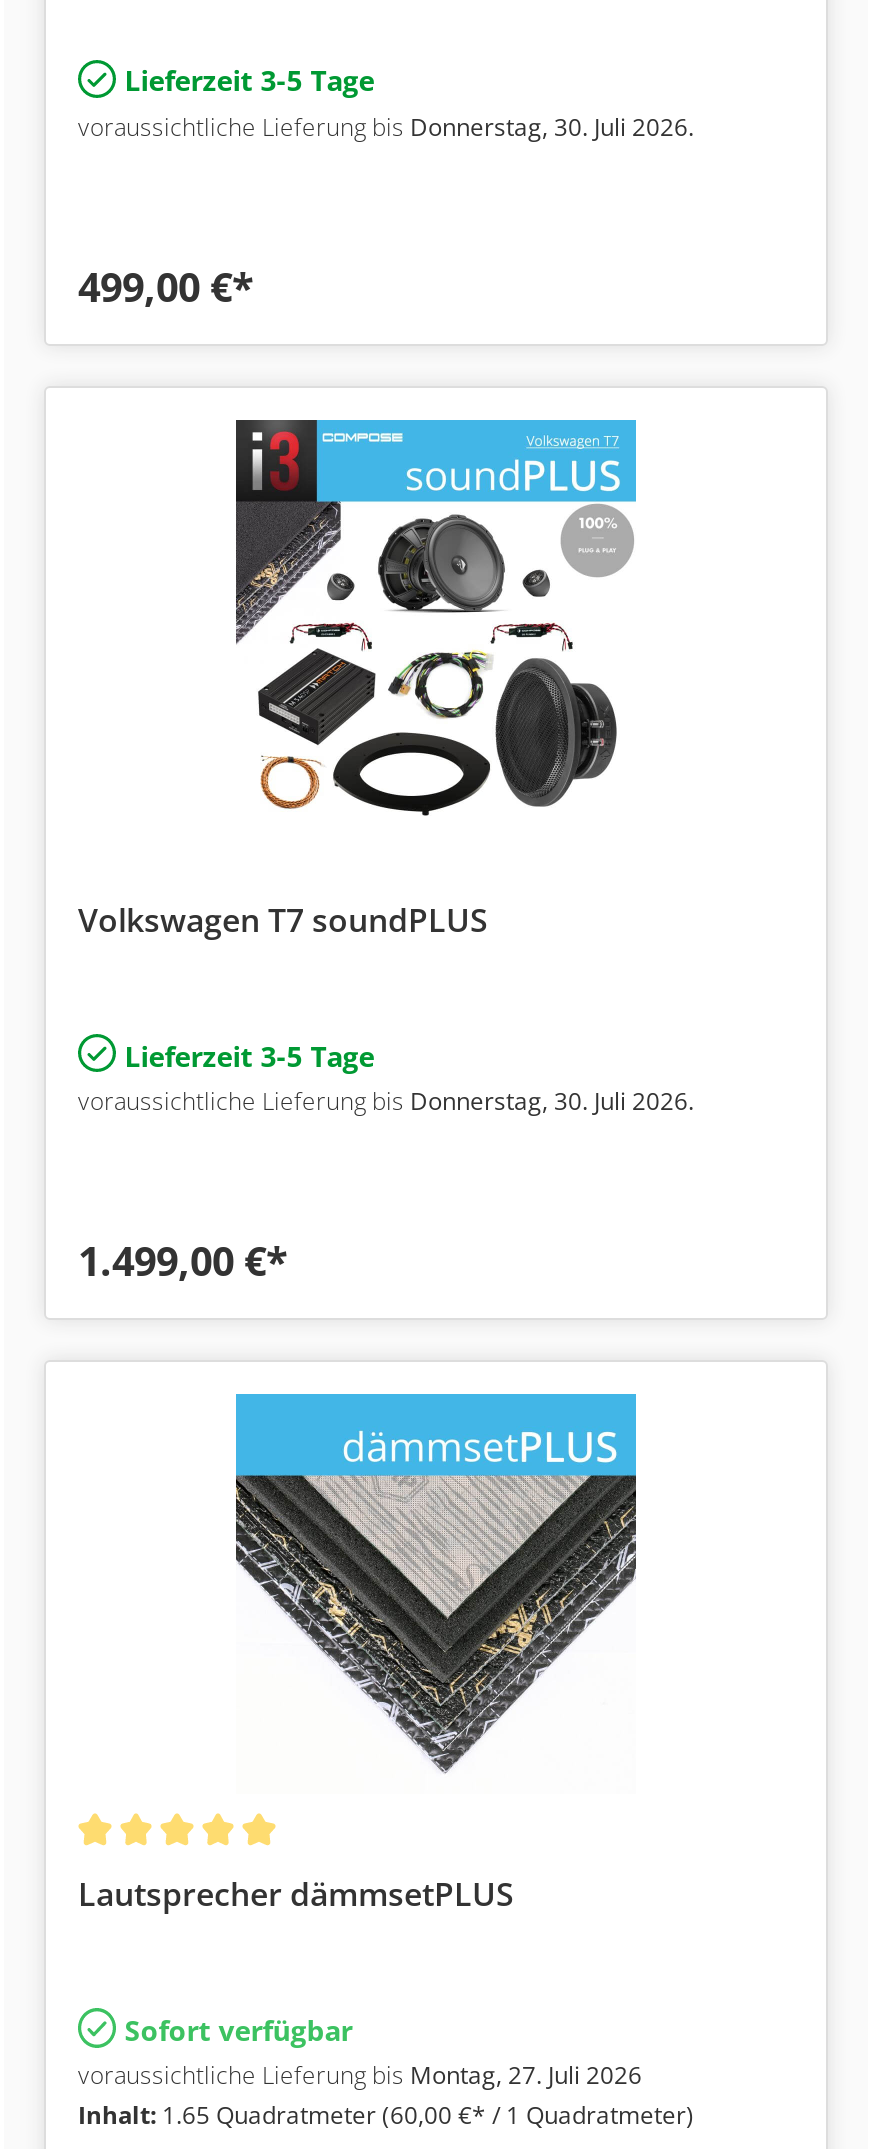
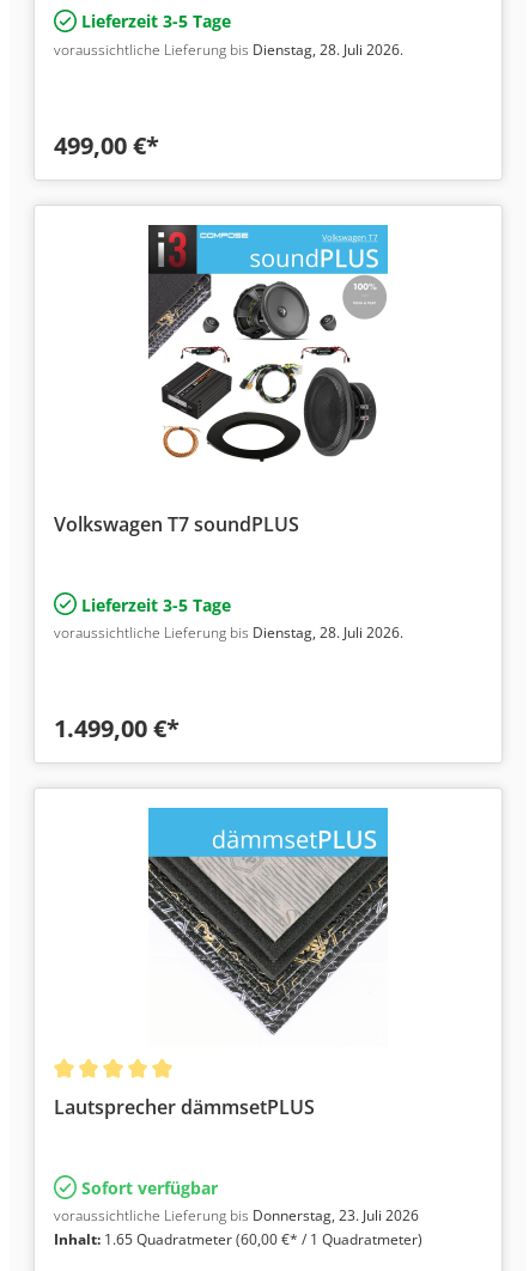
[78,109,694,143] voraussichtliche Lieferung bis Donnerstag, 30. Juli 2026. -> [54,39,403,59] voraussichtliche Lieferung bis Dienstag, 28. Juli 2026.
[78,1084,694,1118] voraussichtliche Lieferung bis Donnerstag, 30. Juli 2026. -> [54,622,403,643] voraussichtliche Lieferung bis Dienstag, 28. Juli 2026.
[78,2058,642,2092] voraussichtliche Lieferung bis Montag, 27. Juli 2026 -> [54,1205,419,1226] voraussichtliche Lieferung bis Donnerstag, 23. Juli 2026

